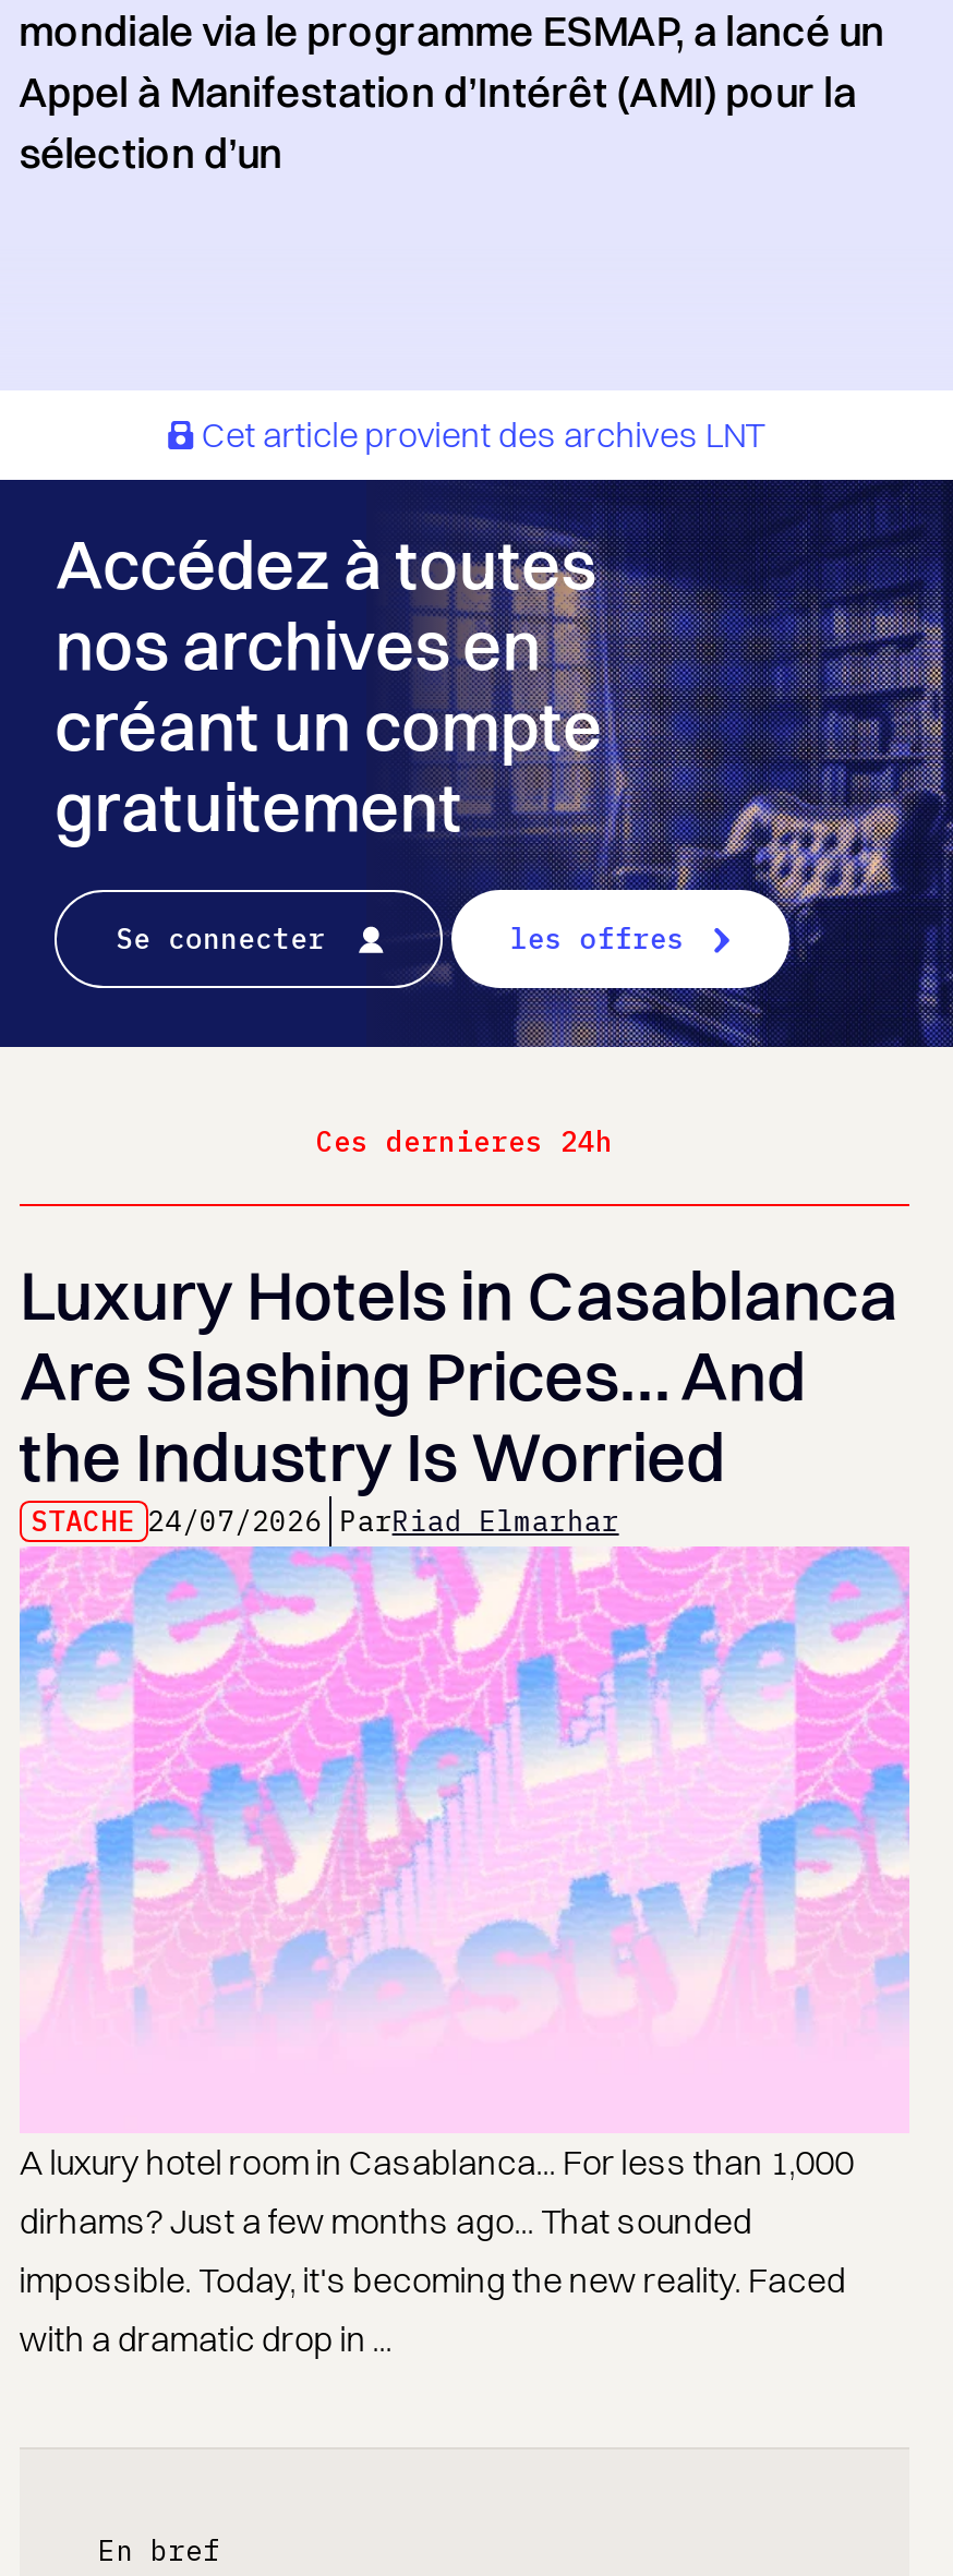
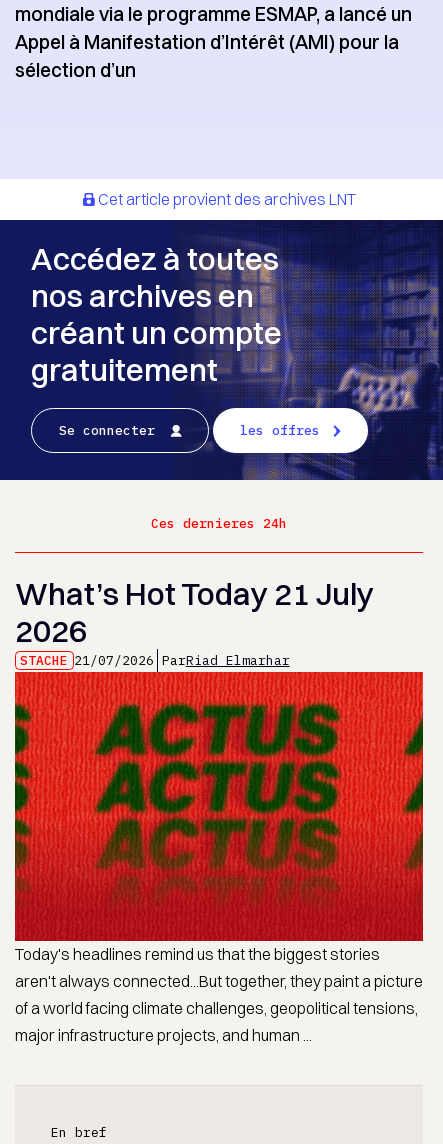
[19,1253,898,1540] Luxury Hotels in Casablanca | Are Slashing Prices… And | the Industry Is Worried | STACHE 24/07/2026 ParRiad Elmarhar -> [15,574,374,669] What’s Hot Today 21 July | 2026 | STACHE 21/07/2026 ParRiad Elmarhar
[19,1546,909,2359] [image] | A luxury hotel room in Casablanca... For less than 1,000 | dirhams? Just a few months ago... That sounded | impossible. Today, it's becoming the new reality. Faced | with a dramatic drop in ... -> [14,671,424,1044] [image] | Today's headlines remind us that the biggest stories | aren't always connected...But together, they paint a picture | of a world facing climate challenges, geopolitical tensions, | major infrastructure projects, and human ...

